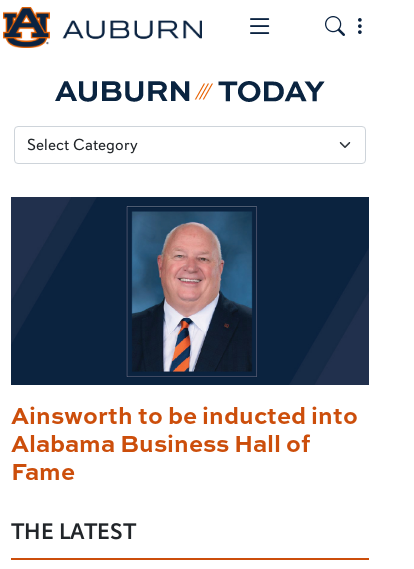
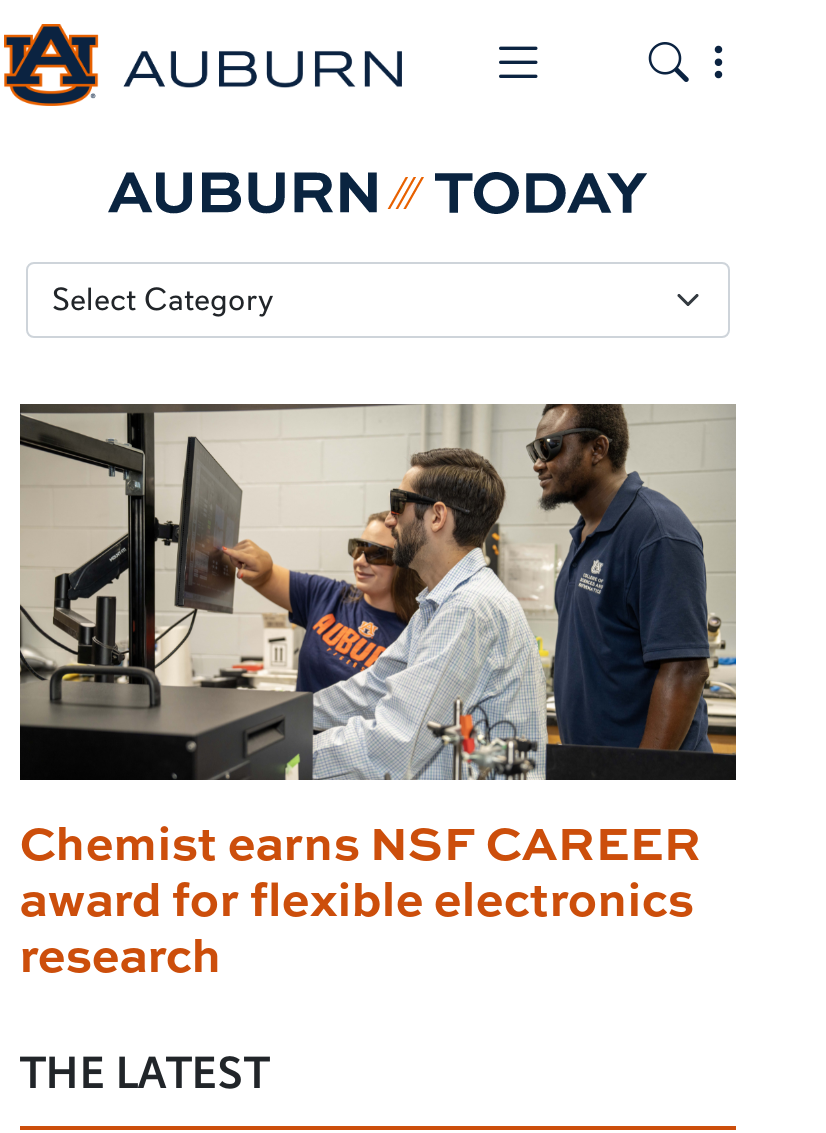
[10,196,370,487] [image] | Ainsworth to be inducted into | Alabama Business Hall of | Fame -> [18,402,738,986] [image] | Chemist earns NSF CAREER | award for flexible electronics | research

